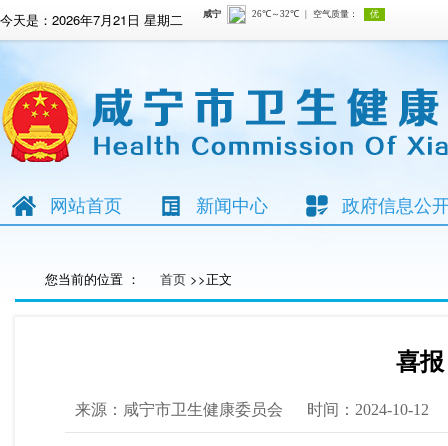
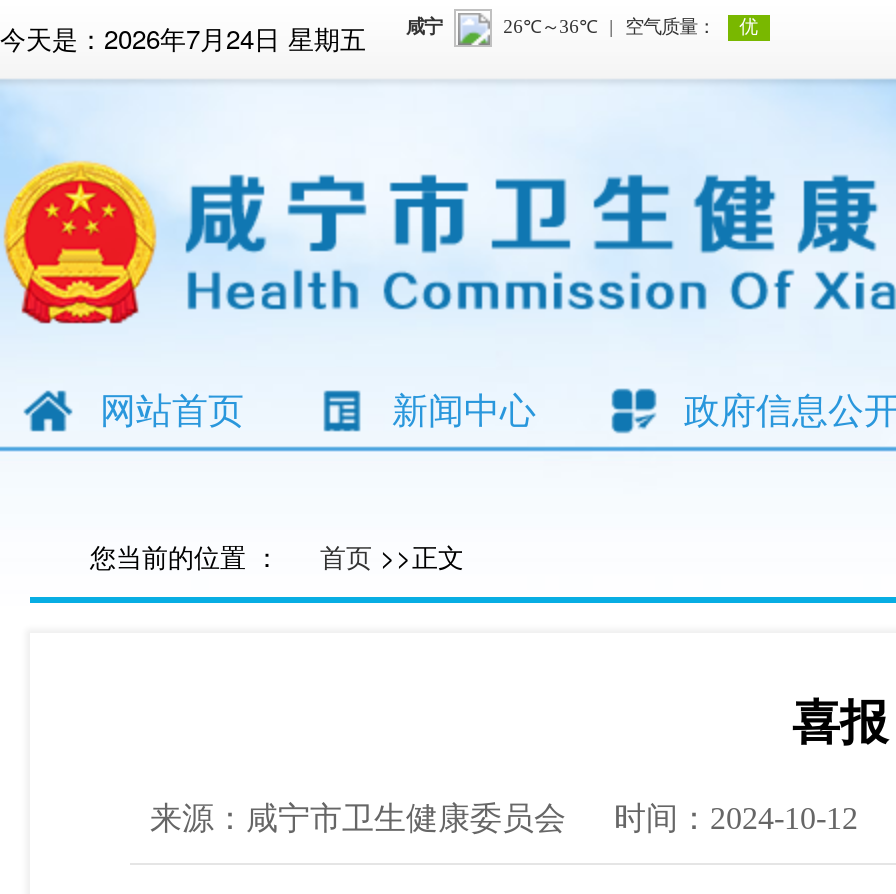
[0,10,183,29] 今天是：2026年7月21日 星期二 -> [0,19,366,57] 今天是：2026年7月24日 星期五

